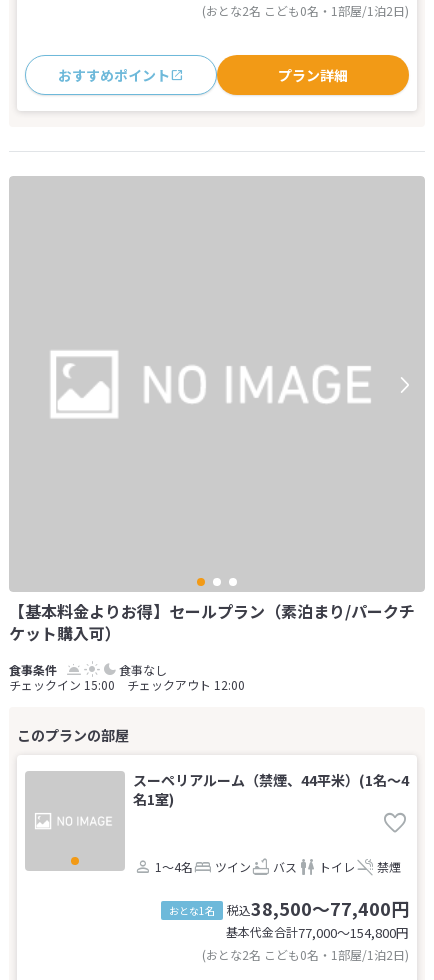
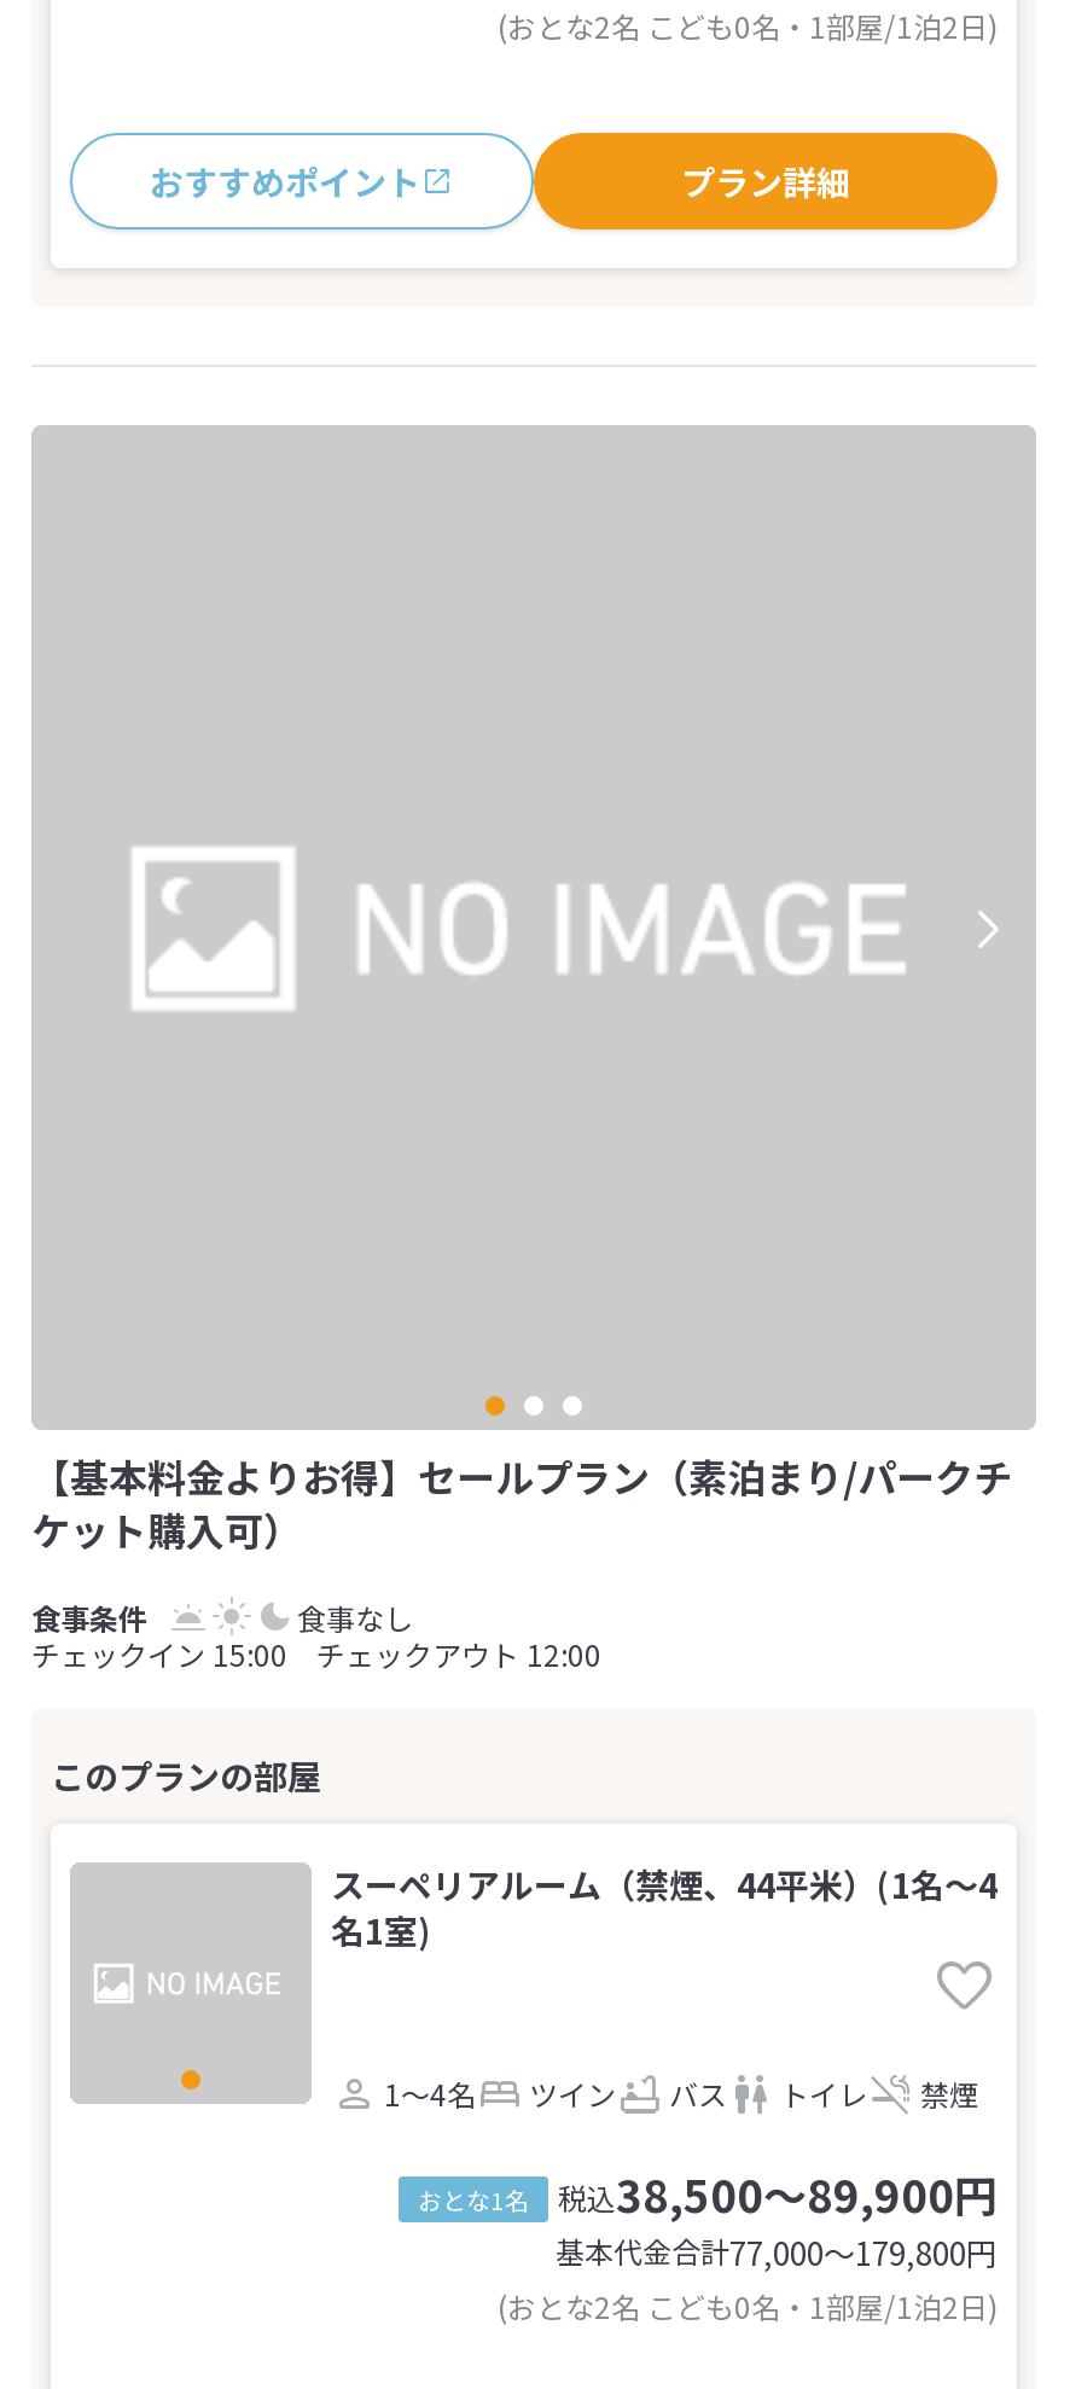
[169,895,409,921] おとな1名 税込38,500～77,400円 -> [418,2162,998,2225] おとな1名 税込38,500～89,900円
[226,923,409,942] 基本代金合計77,000〜154,800円 -> [556,2230,998,2275] 基本代金合計77,000〜179,800円

